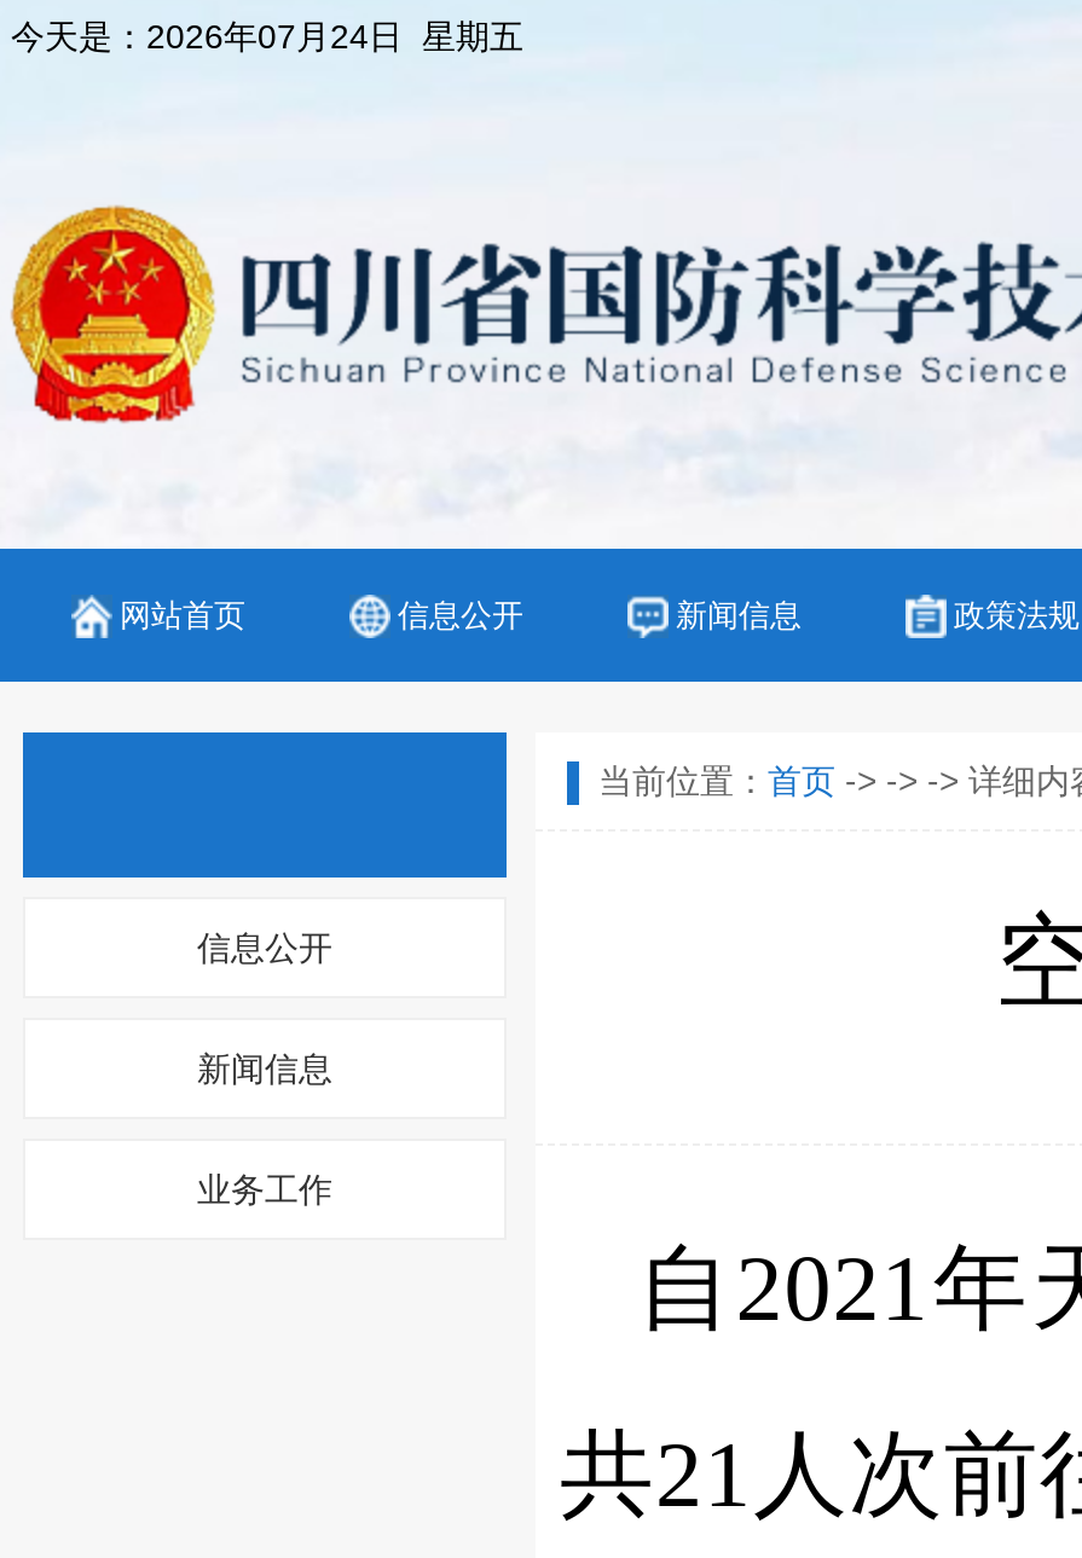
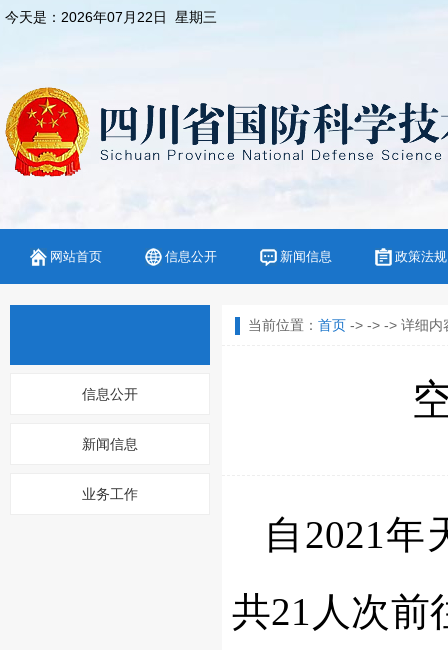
[11,17,523,56] 今天是：2026年07月24日 星期五 -> [5,9,217,25] 今天是：2026年07月22日 星期三

